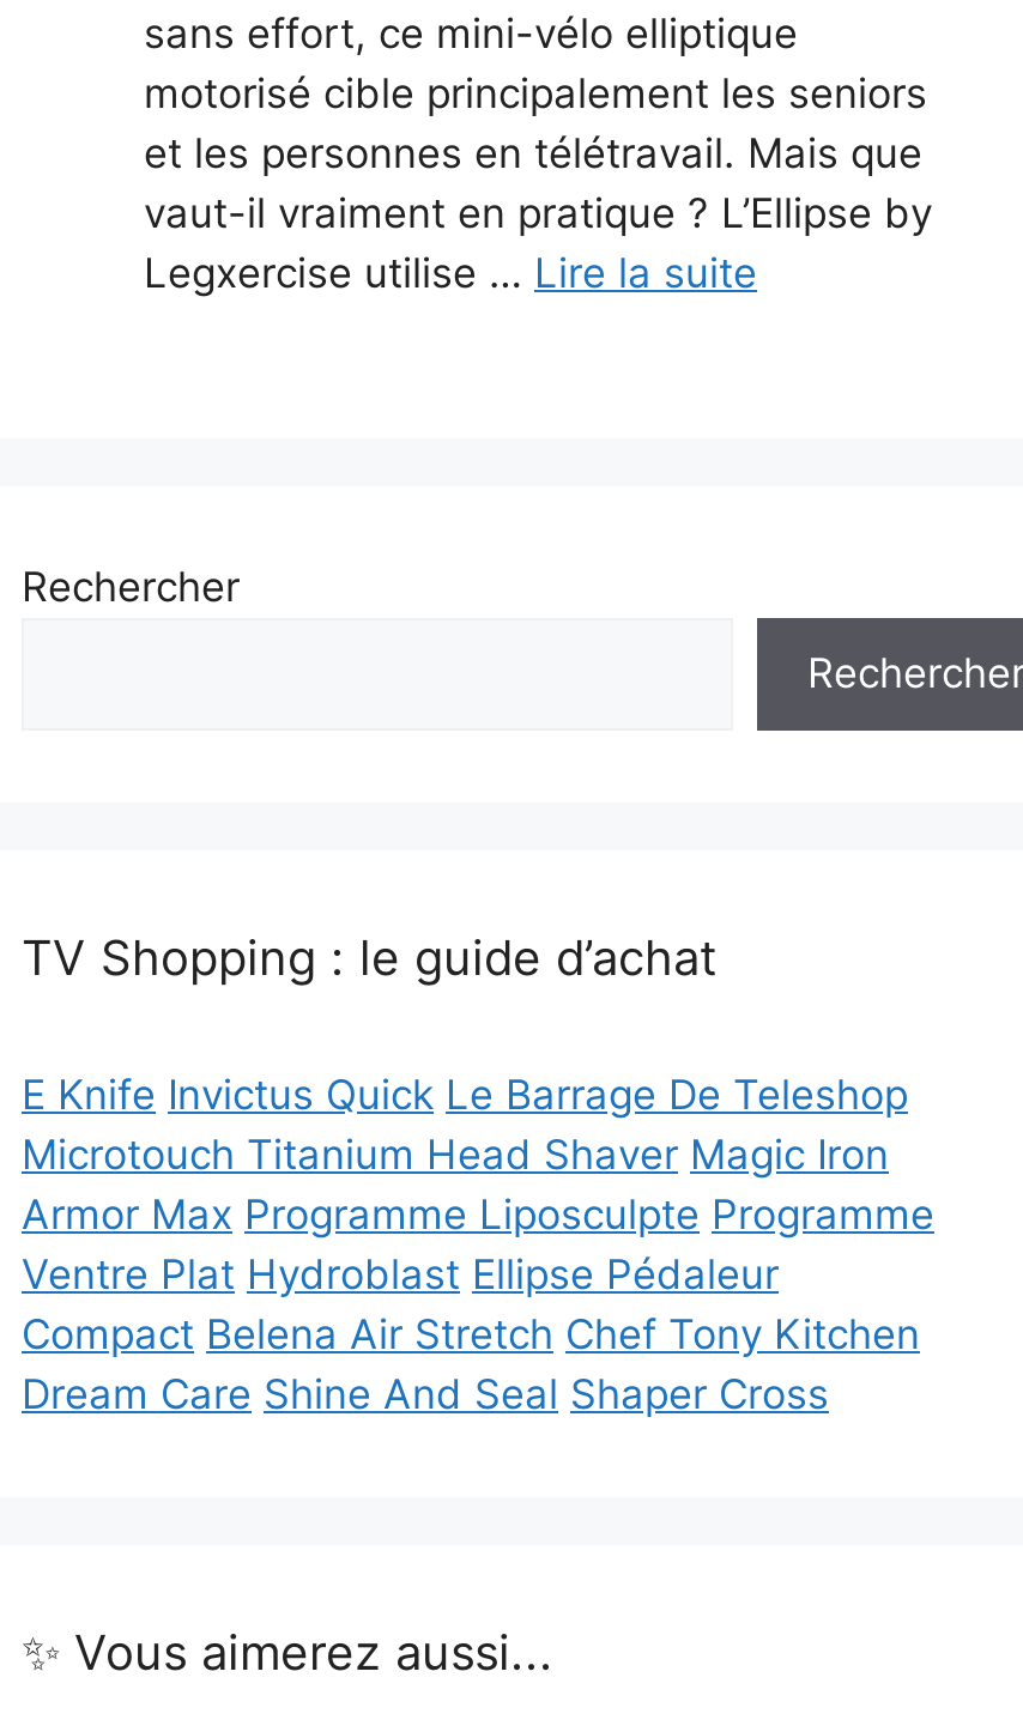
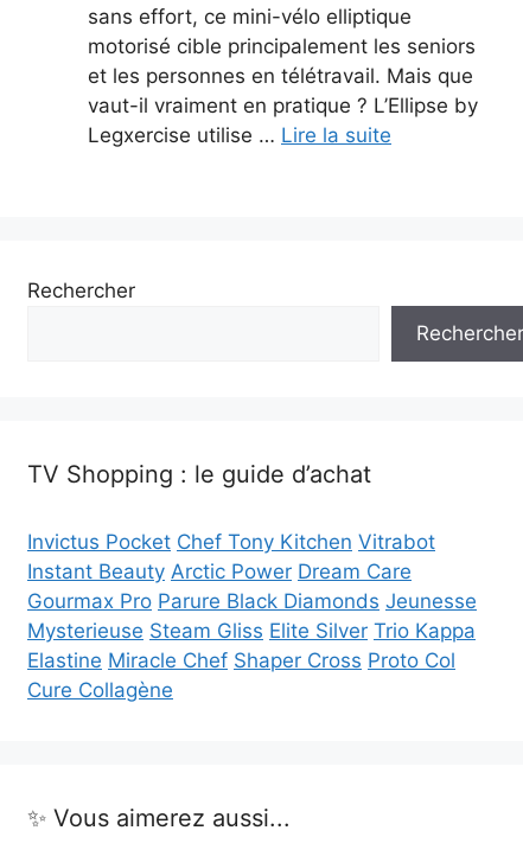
[22,1070,934,1417] E Knife Invictus Quick Le Barrage De Teleshop | Microtouch Titanium Head Shaver Magic Iron | Armor Max Programme Liposculpte Programme | Ventre Plat Hydroblast Ellipse Pédaleur | Compact Belena Air Stretch Chef Tony Kitchen | Dream Care Shine And Seal Shaper Cross -> [27,529,477,701] Invictus Pocket Chef Tony Kitchen Vitrabot | Instant Beauty Arctic Power Dream Care | Gourmax Pro Parure Black Diamonds Jeunesse | Mysterieuse Steam Gliss Elite Silver Trio Kappa | Elastine Miracle Chef Shaper Cross Proto Col | Cure Collagène

